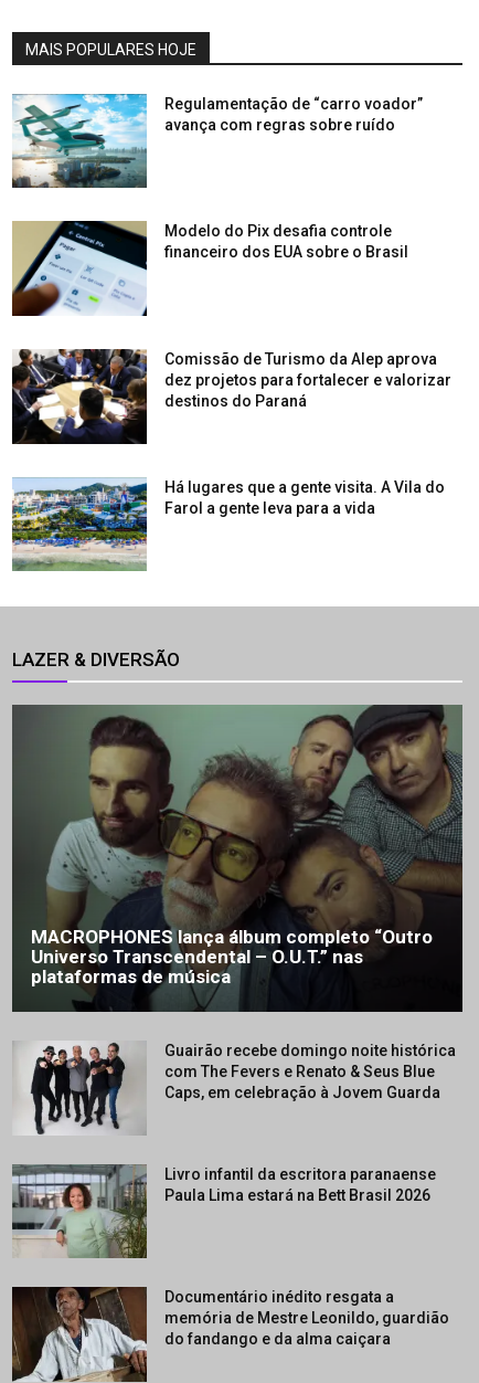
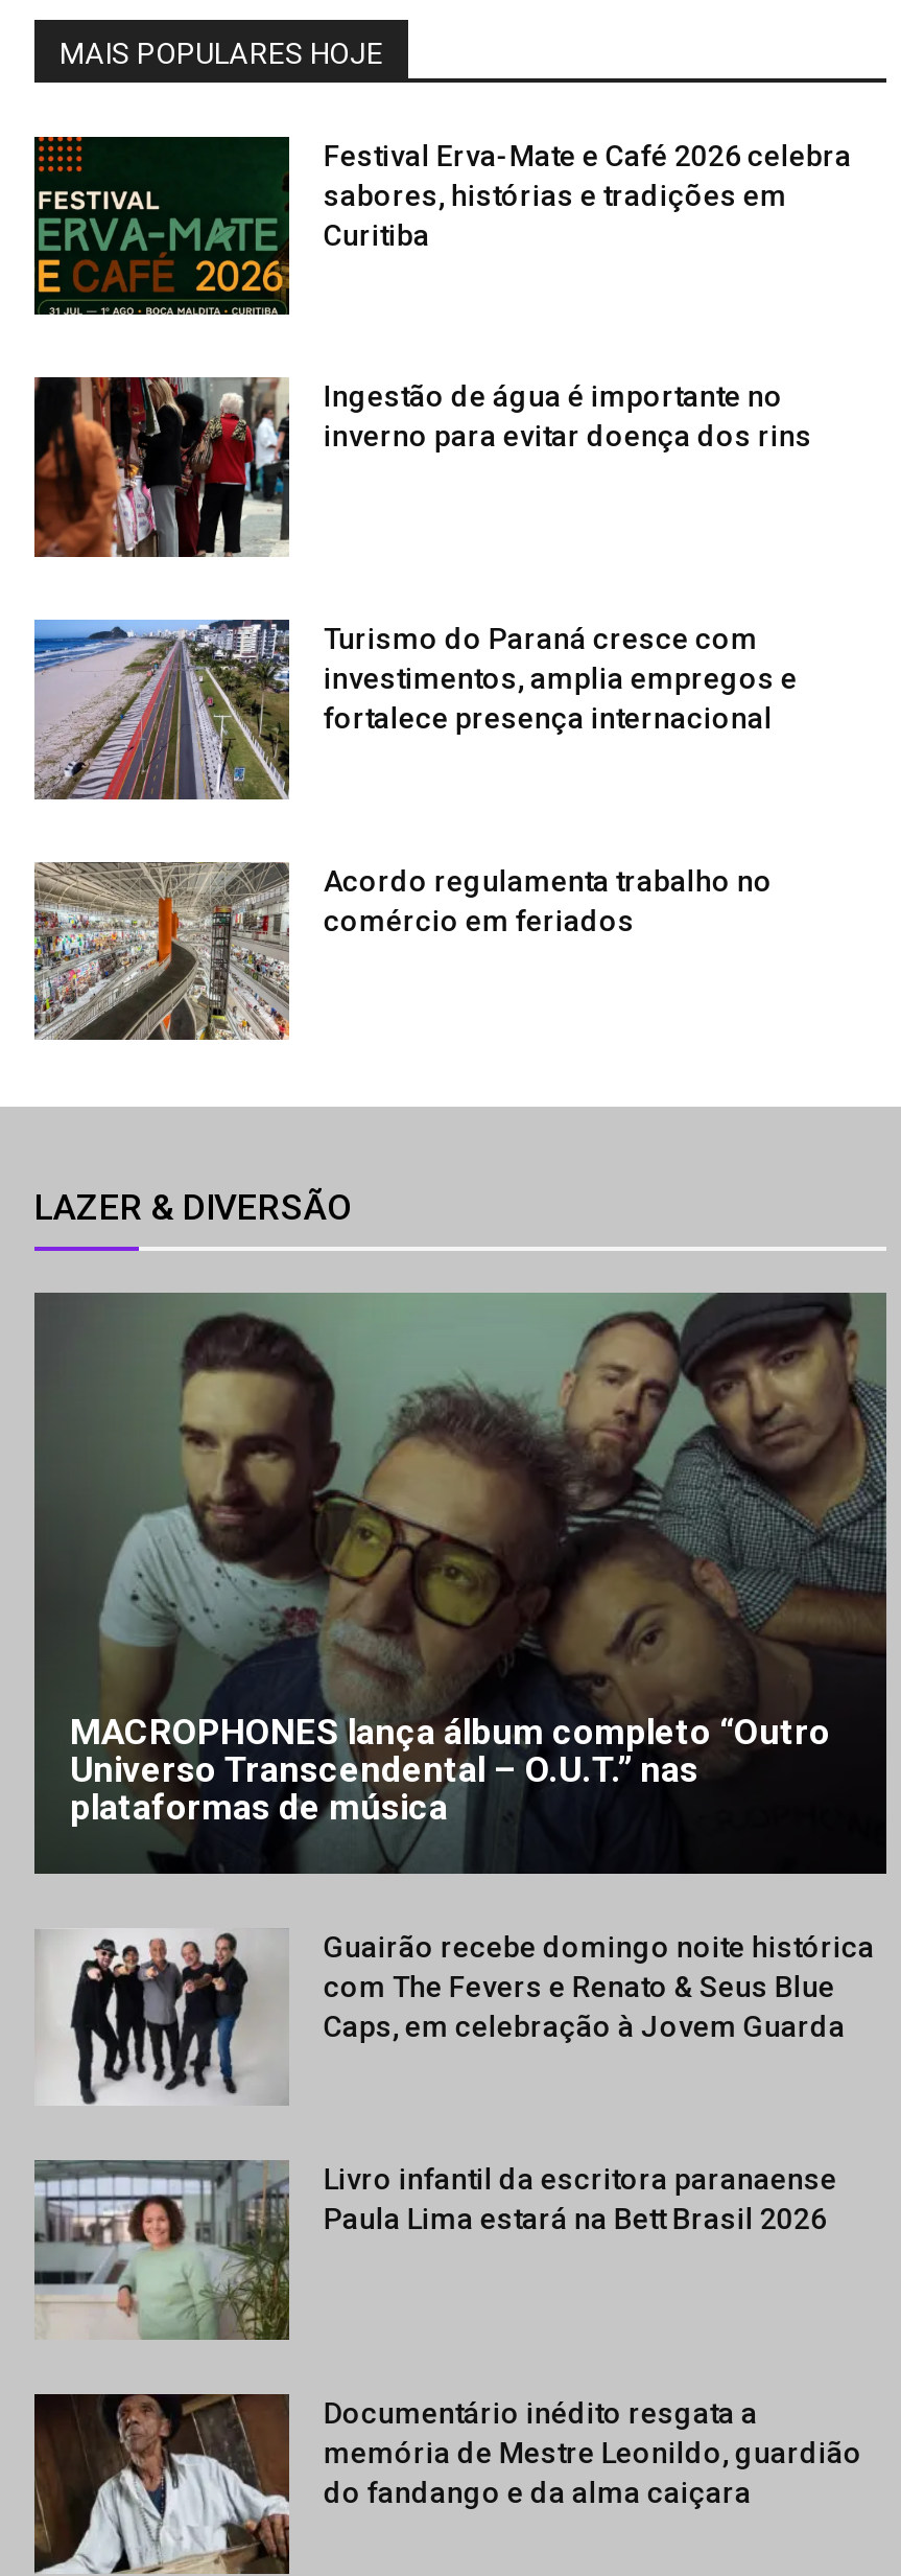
[11,93,423,188] [image] | Regulamentação de “carro voador” | avança com regras sobre ruído -> [32,135,852,315] [image] | Festival Erva-Mate e Café 2026 celebra | sabores, histórias e tradições em | Curitiba
[12,220,409,317] [image] | Modelo do Pix desafia controle | financeiro dos EUA sobre o Brasil -> [32,375,812,559] [image] | Ingestão de água é importante no | inverno para evitar doença dos rins
[11,348,452,445] [image] | Comissão de Turismo da Alep aprova | dez projetos para fortalecer e valorizar | destinos do Paraná -> [32,618,797,802] [image] | Turismo do Paraná cresce com | investimentos, amplia empregos e | fortalece presença internacional
[12,477,445,572] [image] | Há lugares que a gente visita. A Vila do | Farol a gente leva para a vida -> [32,860,772,1042] [image] | Acordo regulamenta trabalho no | comércio em feriados

